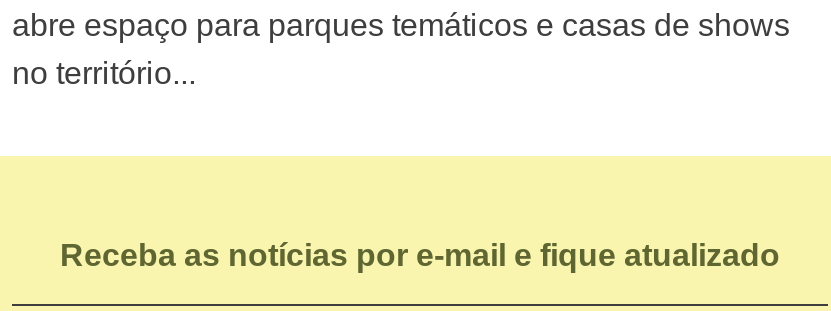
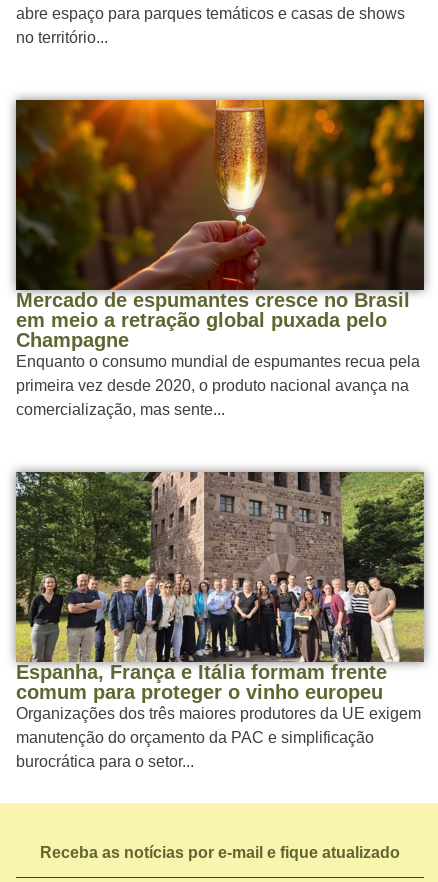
none -> [12,96,428,418] [image] | Mercado de espumantes cresce no Brasil | em meio a retração global puxada pelo | Champagne | Enquanto o consumo mundial de espumantes recua pela | primeira vez desde 2020, o produto nacional avança na | comercialização, mas sente...
none -> [12,468,428,770] [image] | Espanha, França e Itália formam frente | comum para proteger o vinho europeu | Organizações dos três maiores produtores da UE exigem | manutenção do orçamento da PAC e simplificação | burocrática para o setor...

